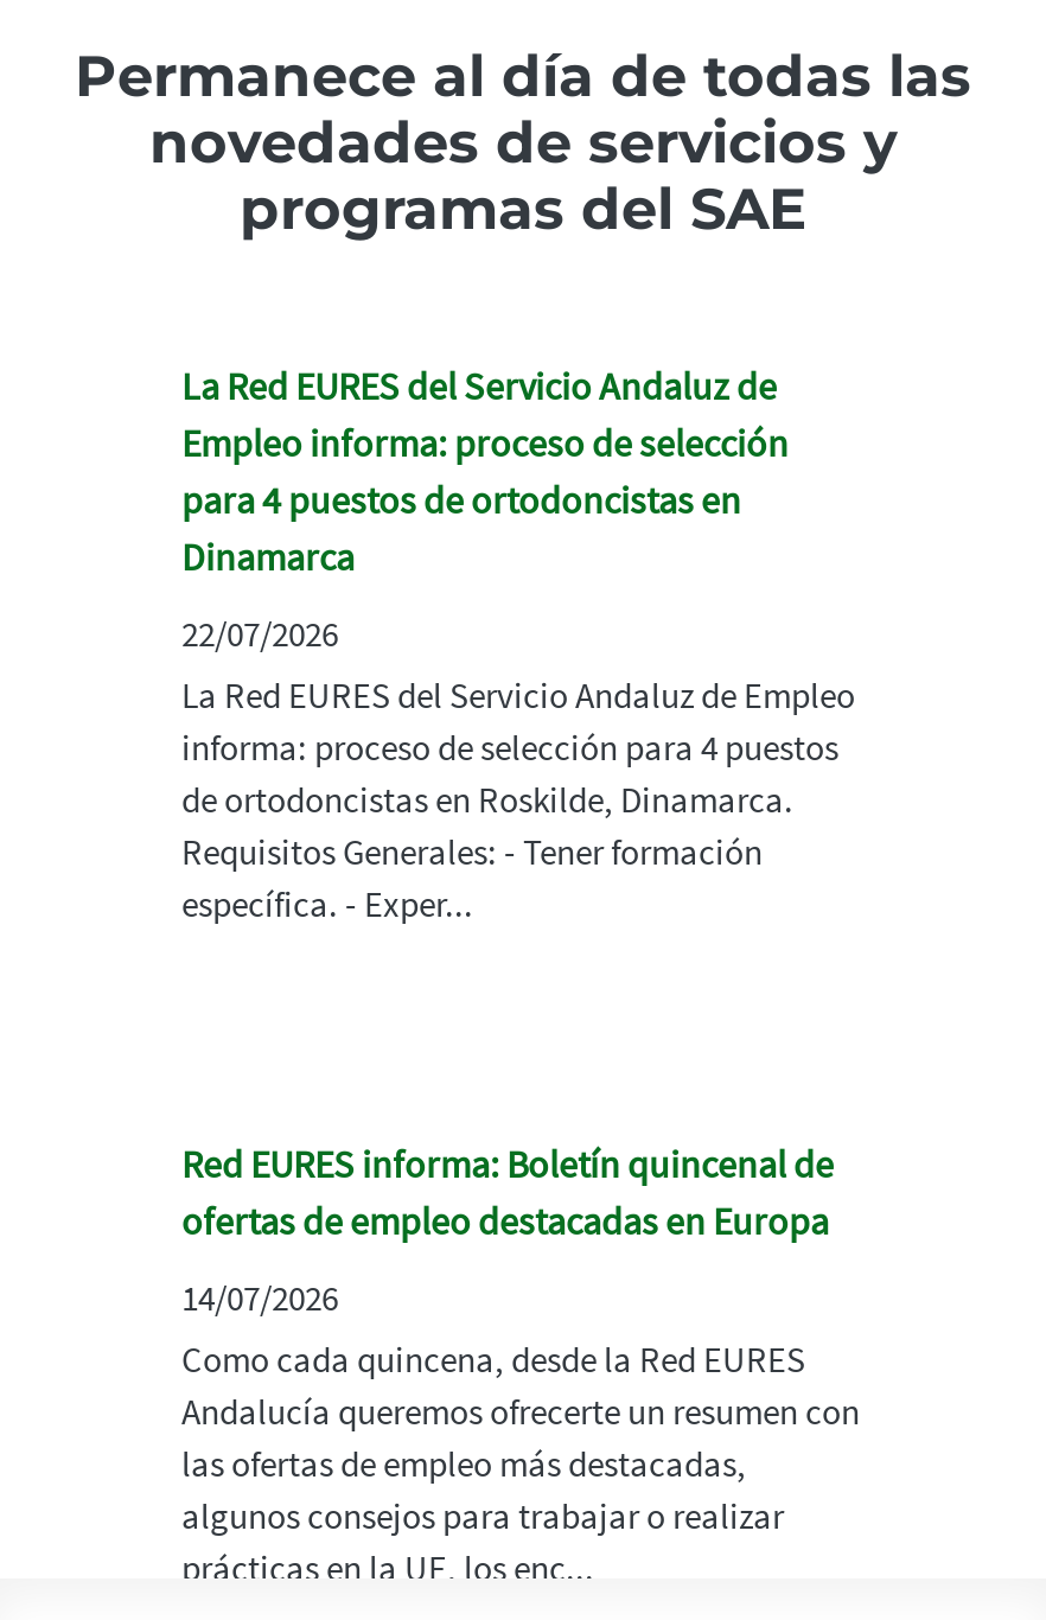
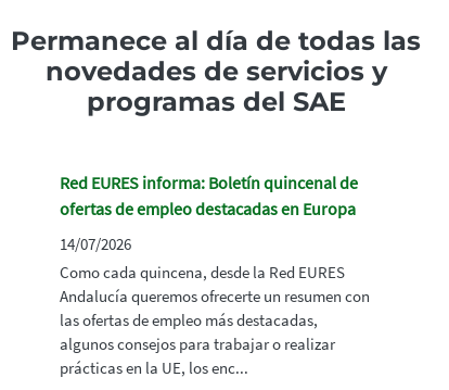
[181,361,855,926] La Red EURES del Servicio Andaluz de | Empleo informa: proceso de selección | para 4 puestos de ortodoncistas en | Dinamarca | 22/07/2026 | La Red EURES del Servicio Andaluz de Empleo | informa: proceso de selección para 4 puestos | de ortodoncistas en Roskilde, Dinamarca. | Requisitos Generales: - Tener formación | específica. - Exper... -> none

